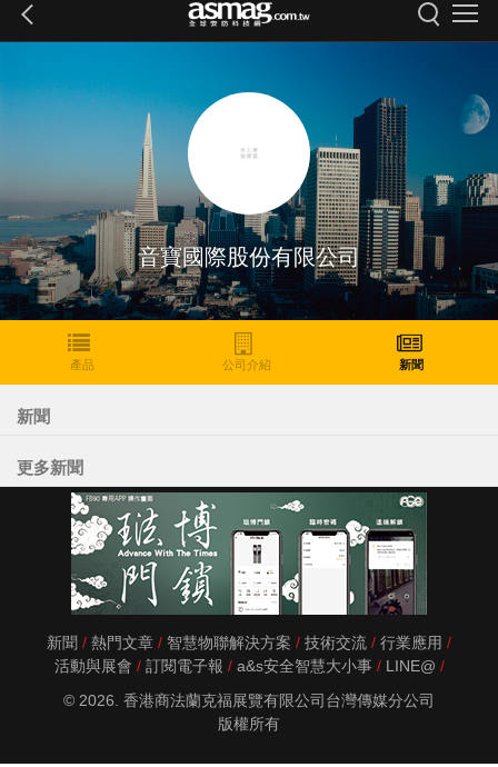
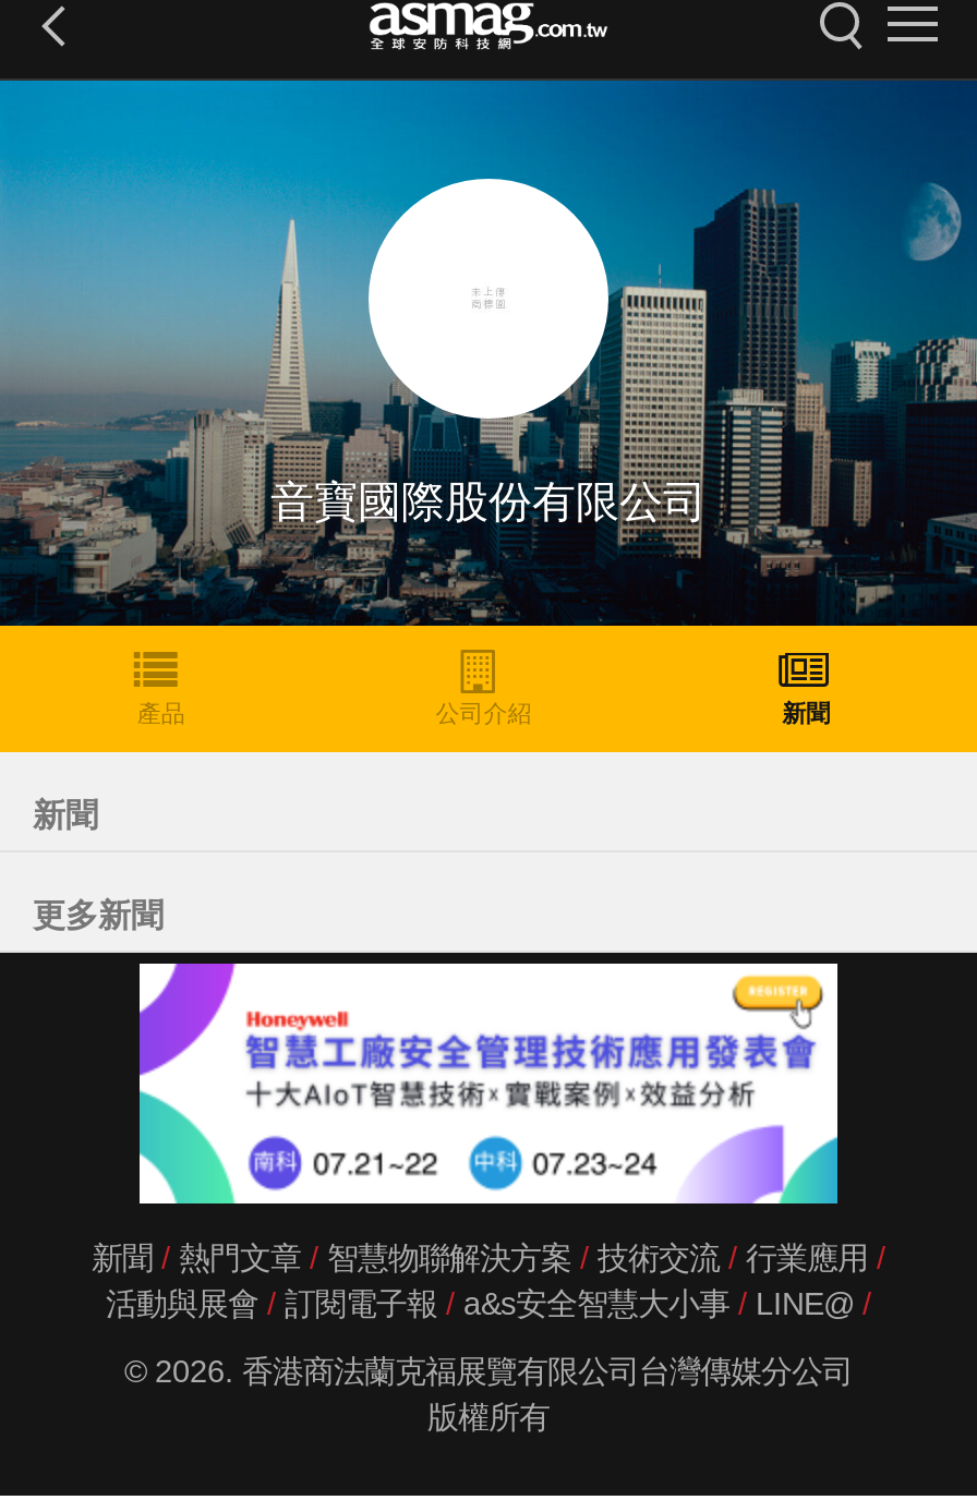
[70,492,427,615] [image] -> [137,961,840,1206] [image]

